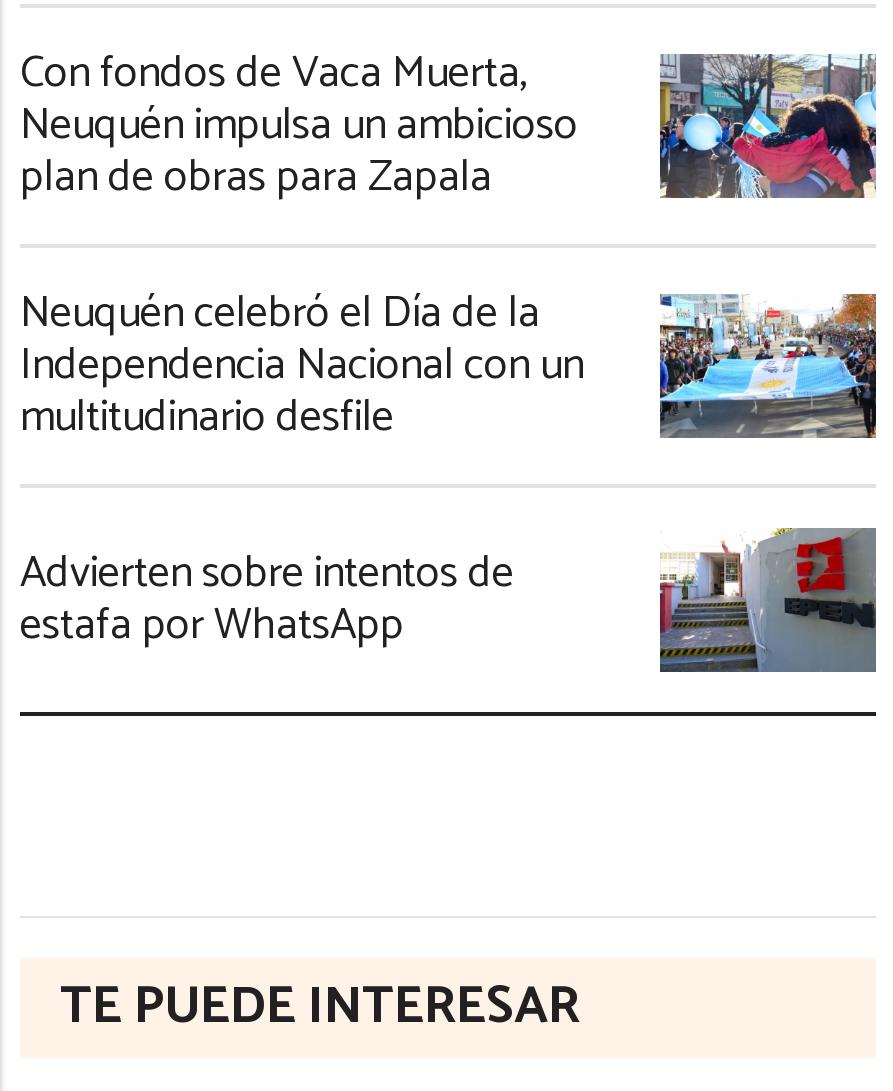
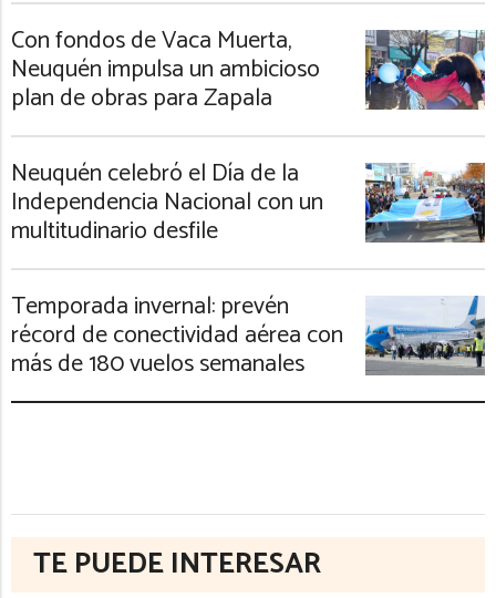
[658,526,878,674] [image] -> [364,295,485,377] [image]
[20,538,514,662] Advierten sobre intentos de | estafa por WhatsApp -> [11,287,343,384] Temporada invernal: prevén | récord de conectividad aérea con | más de 180 vuelos semanales

